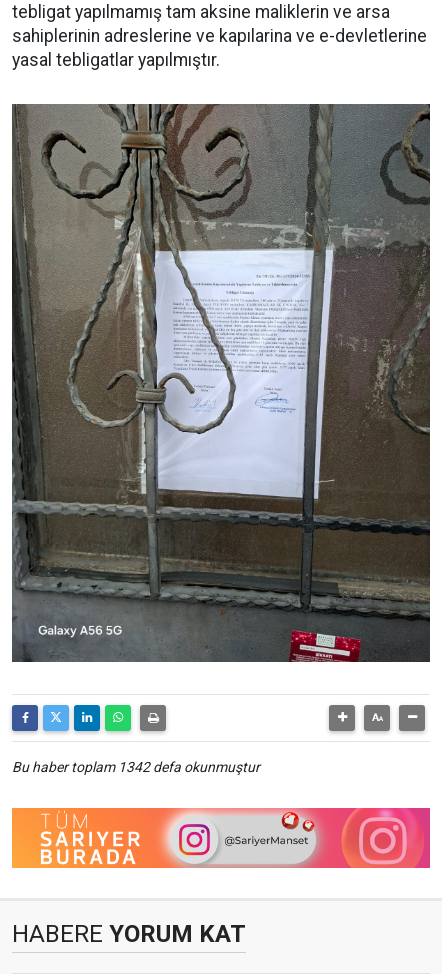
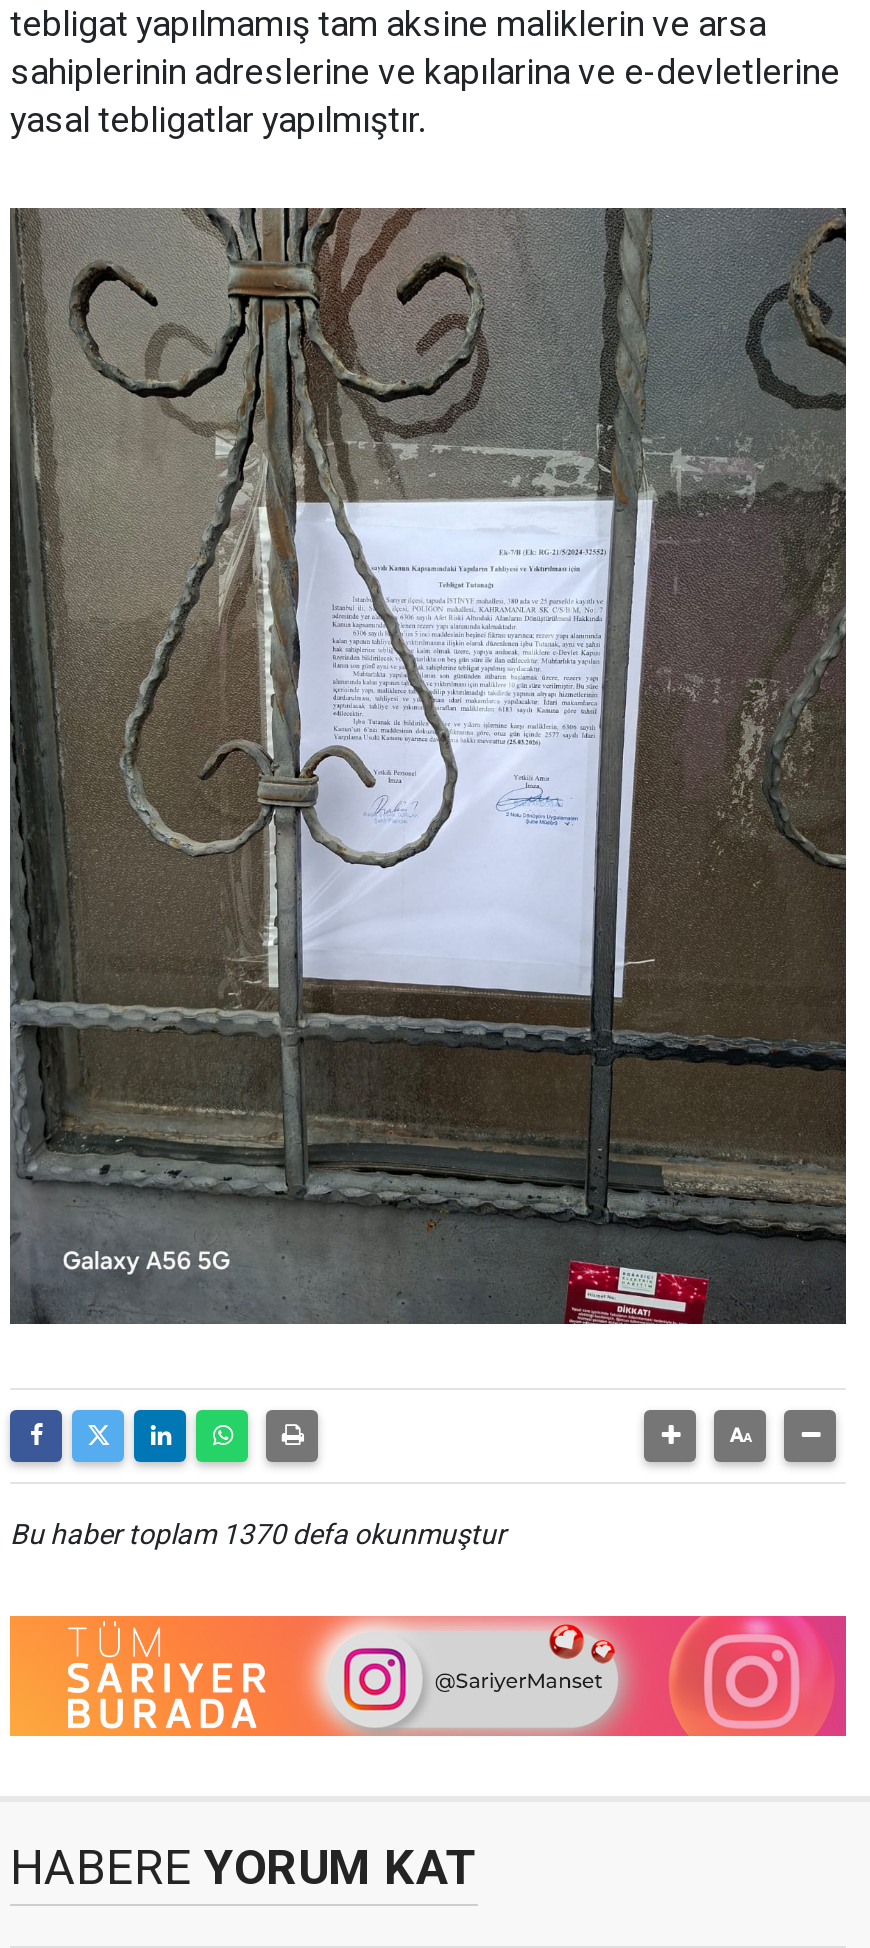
[12,758,260,774] Bu haber toplam 1342 defa okunmuştur -> [10,1517,506,1549] Bu haber toplam 1370 defa okunmuştur

